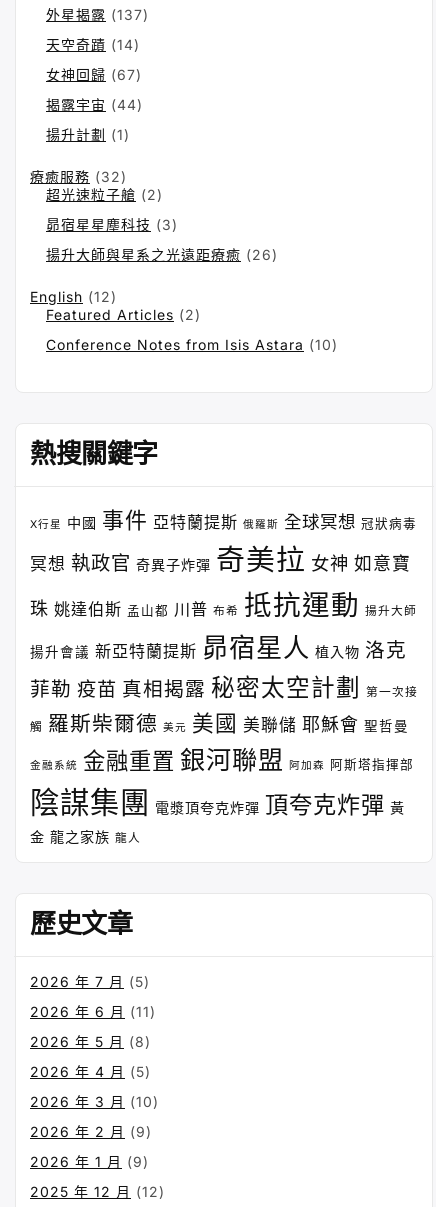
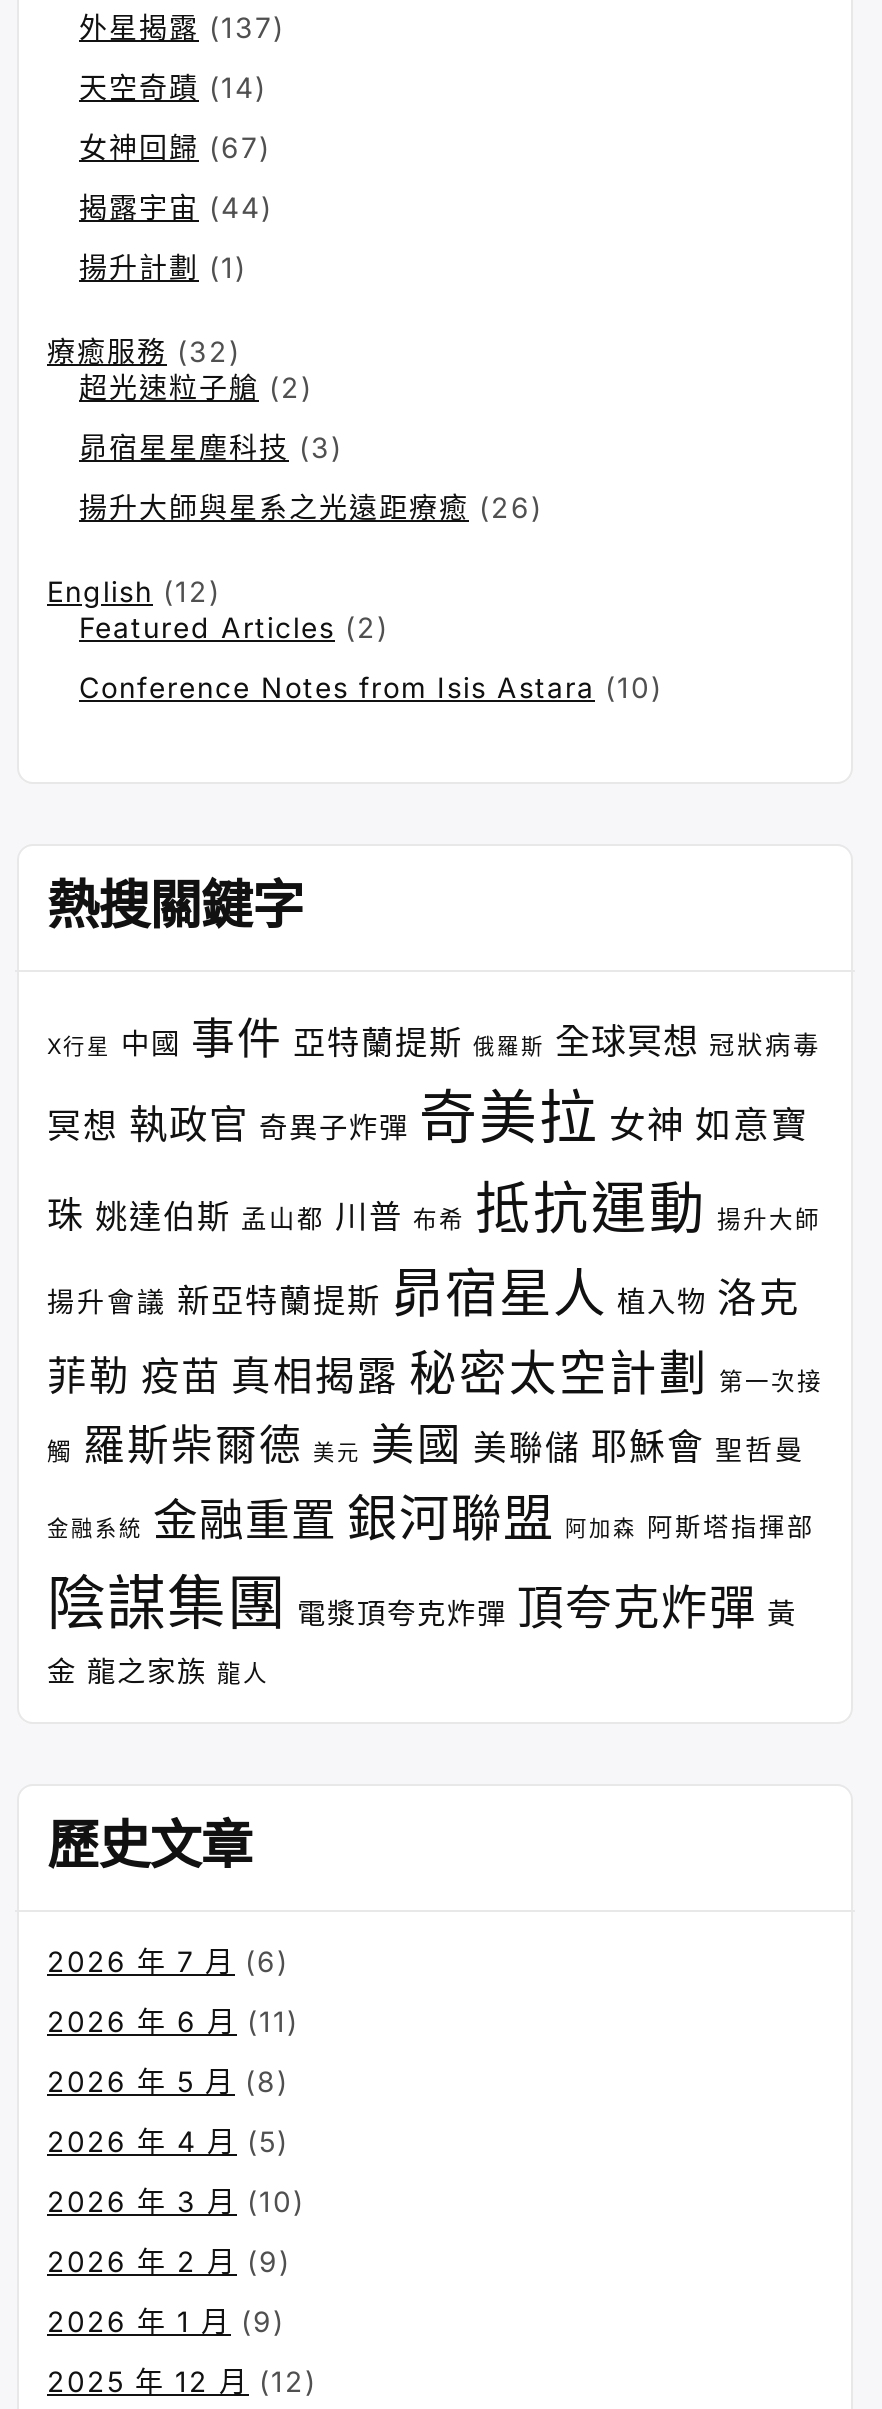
[30,973,150,990] 2026 年 7 月(5) -> [47,1945,289,1979] 2026 年 7 月(6)

